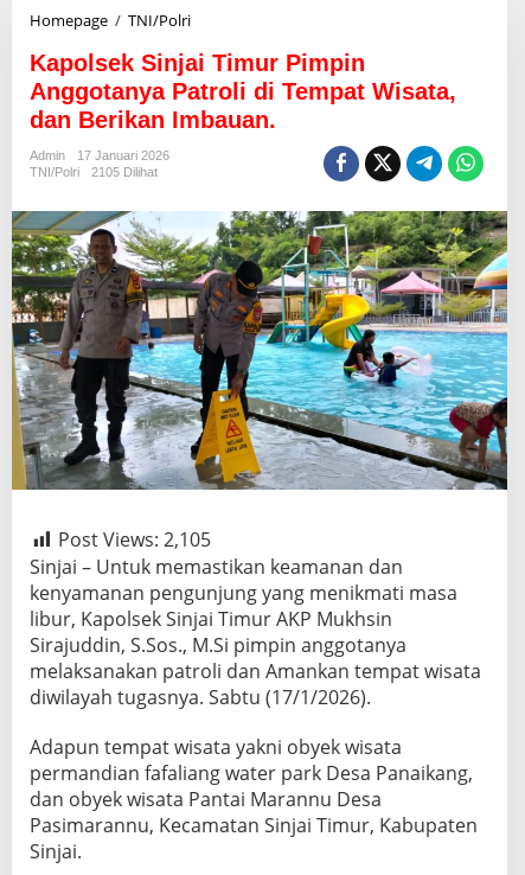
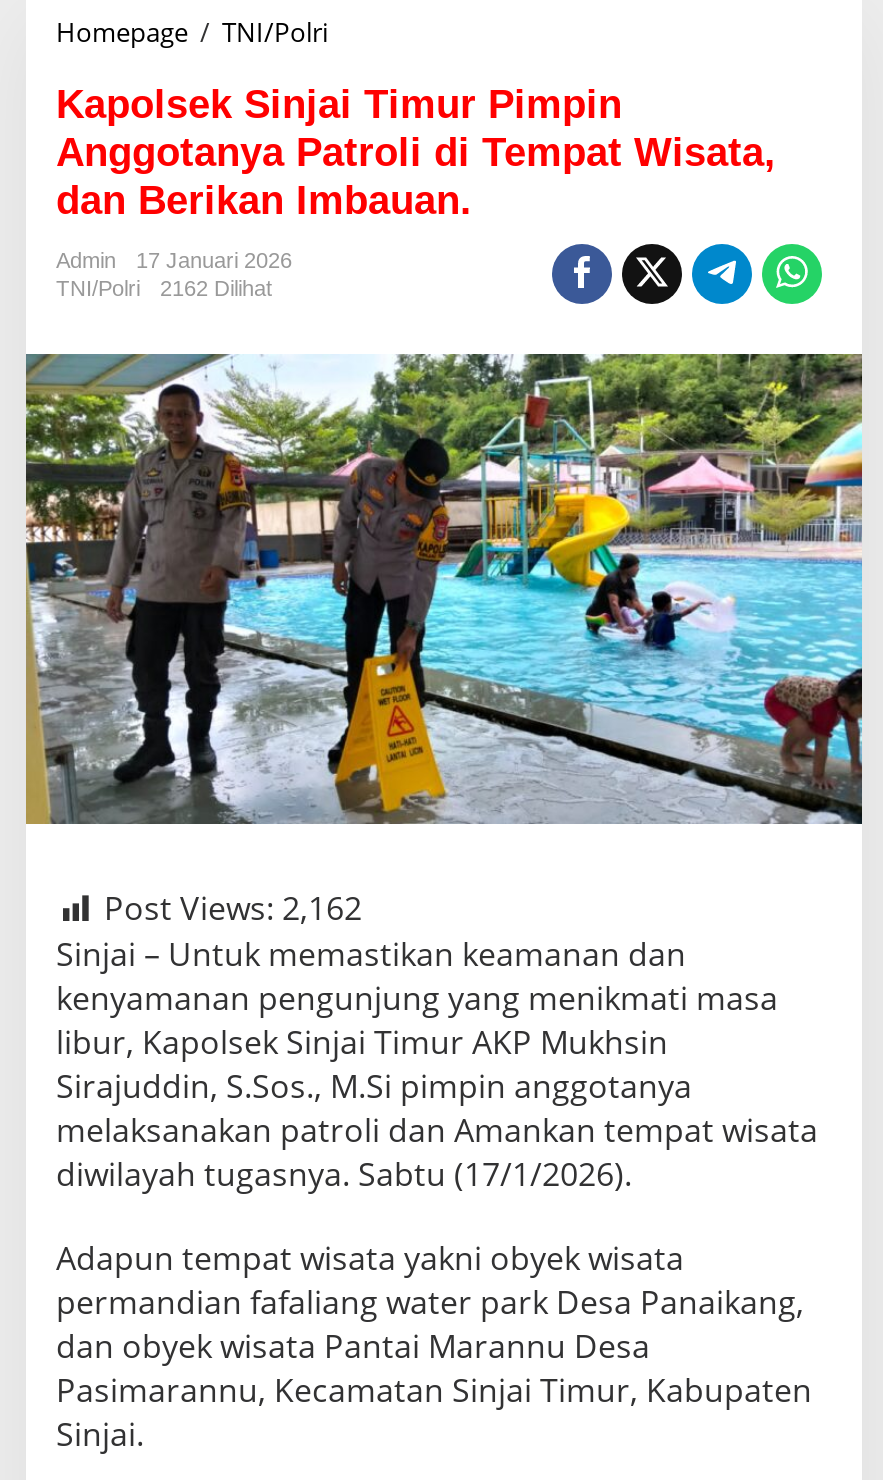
[30,165,158,179] TNI/Polri 2105 Dilihat -> [56,276,272,300] TNI/Polri 2162 Dilihat
[58,527,211,553] Post Views: 2,105 -> [104,886,362,930] Post Views: 2,162

